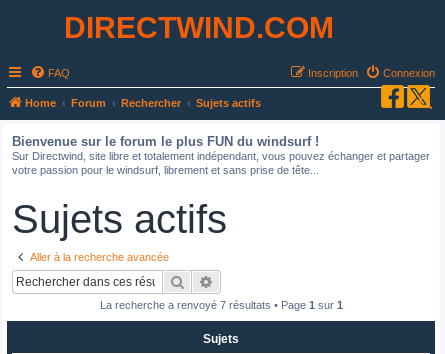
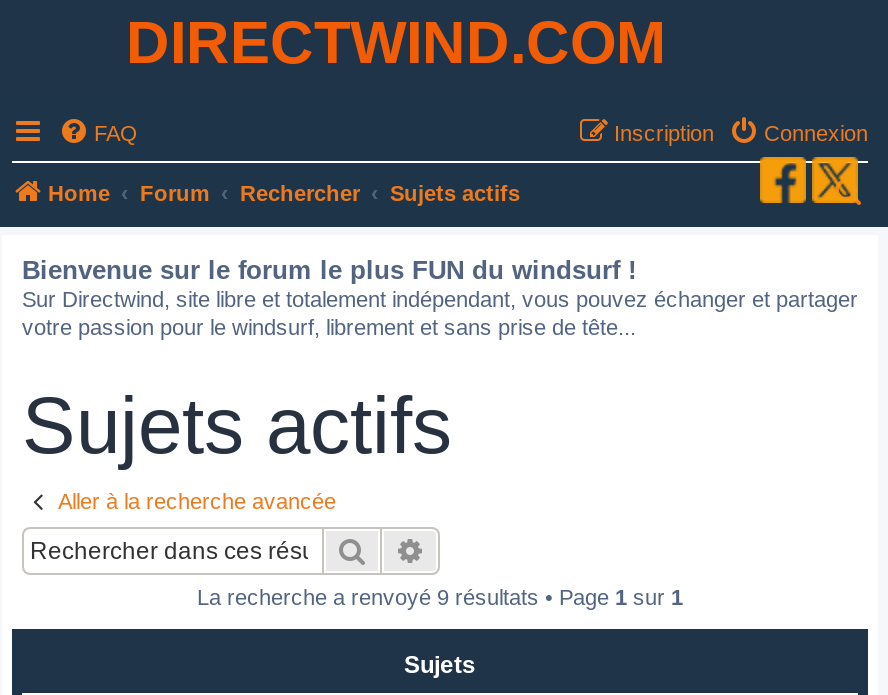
[99,298,342,310] La recherche a renvoyé 7 résultats • Page 1 sur 1 -> [197,584,683,608] La recherche a renvoyé 9 résultats • Page 1 sur 1

